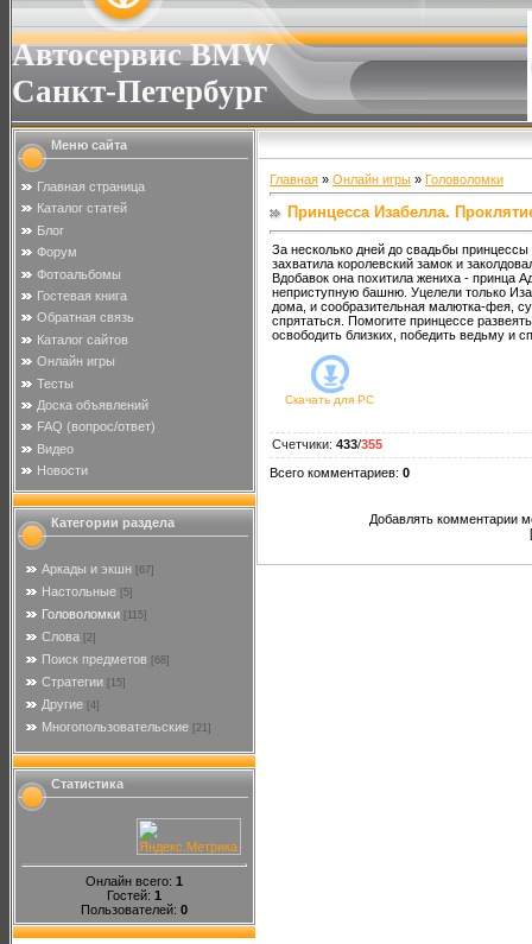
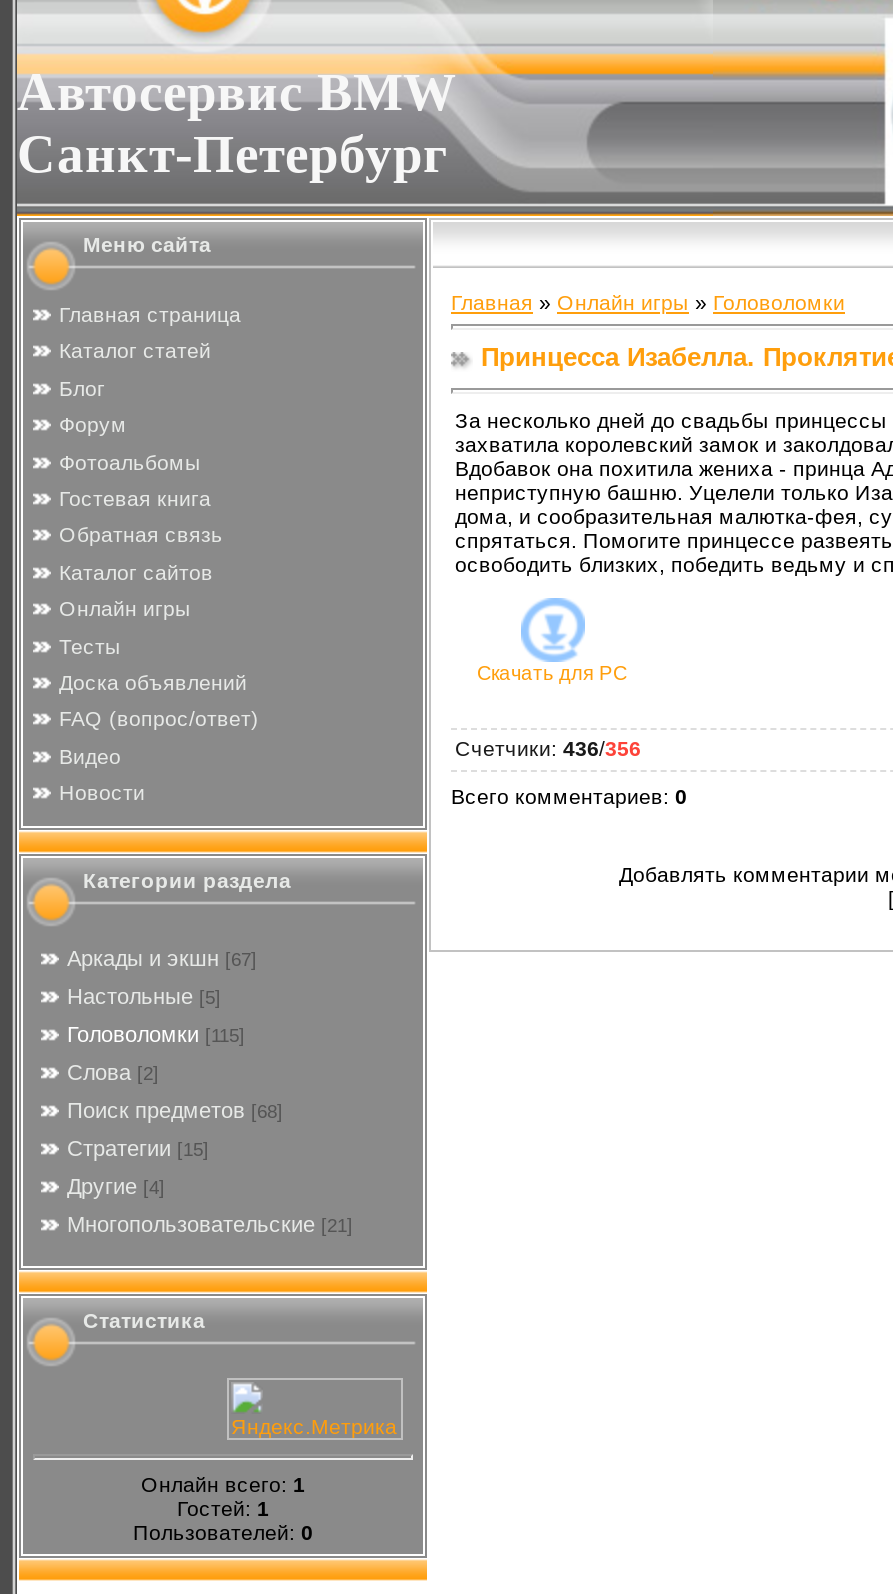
[272,437,382,452] Счетчики: 433/355 -> [455,737,641,761] Счетчики: 436/356

